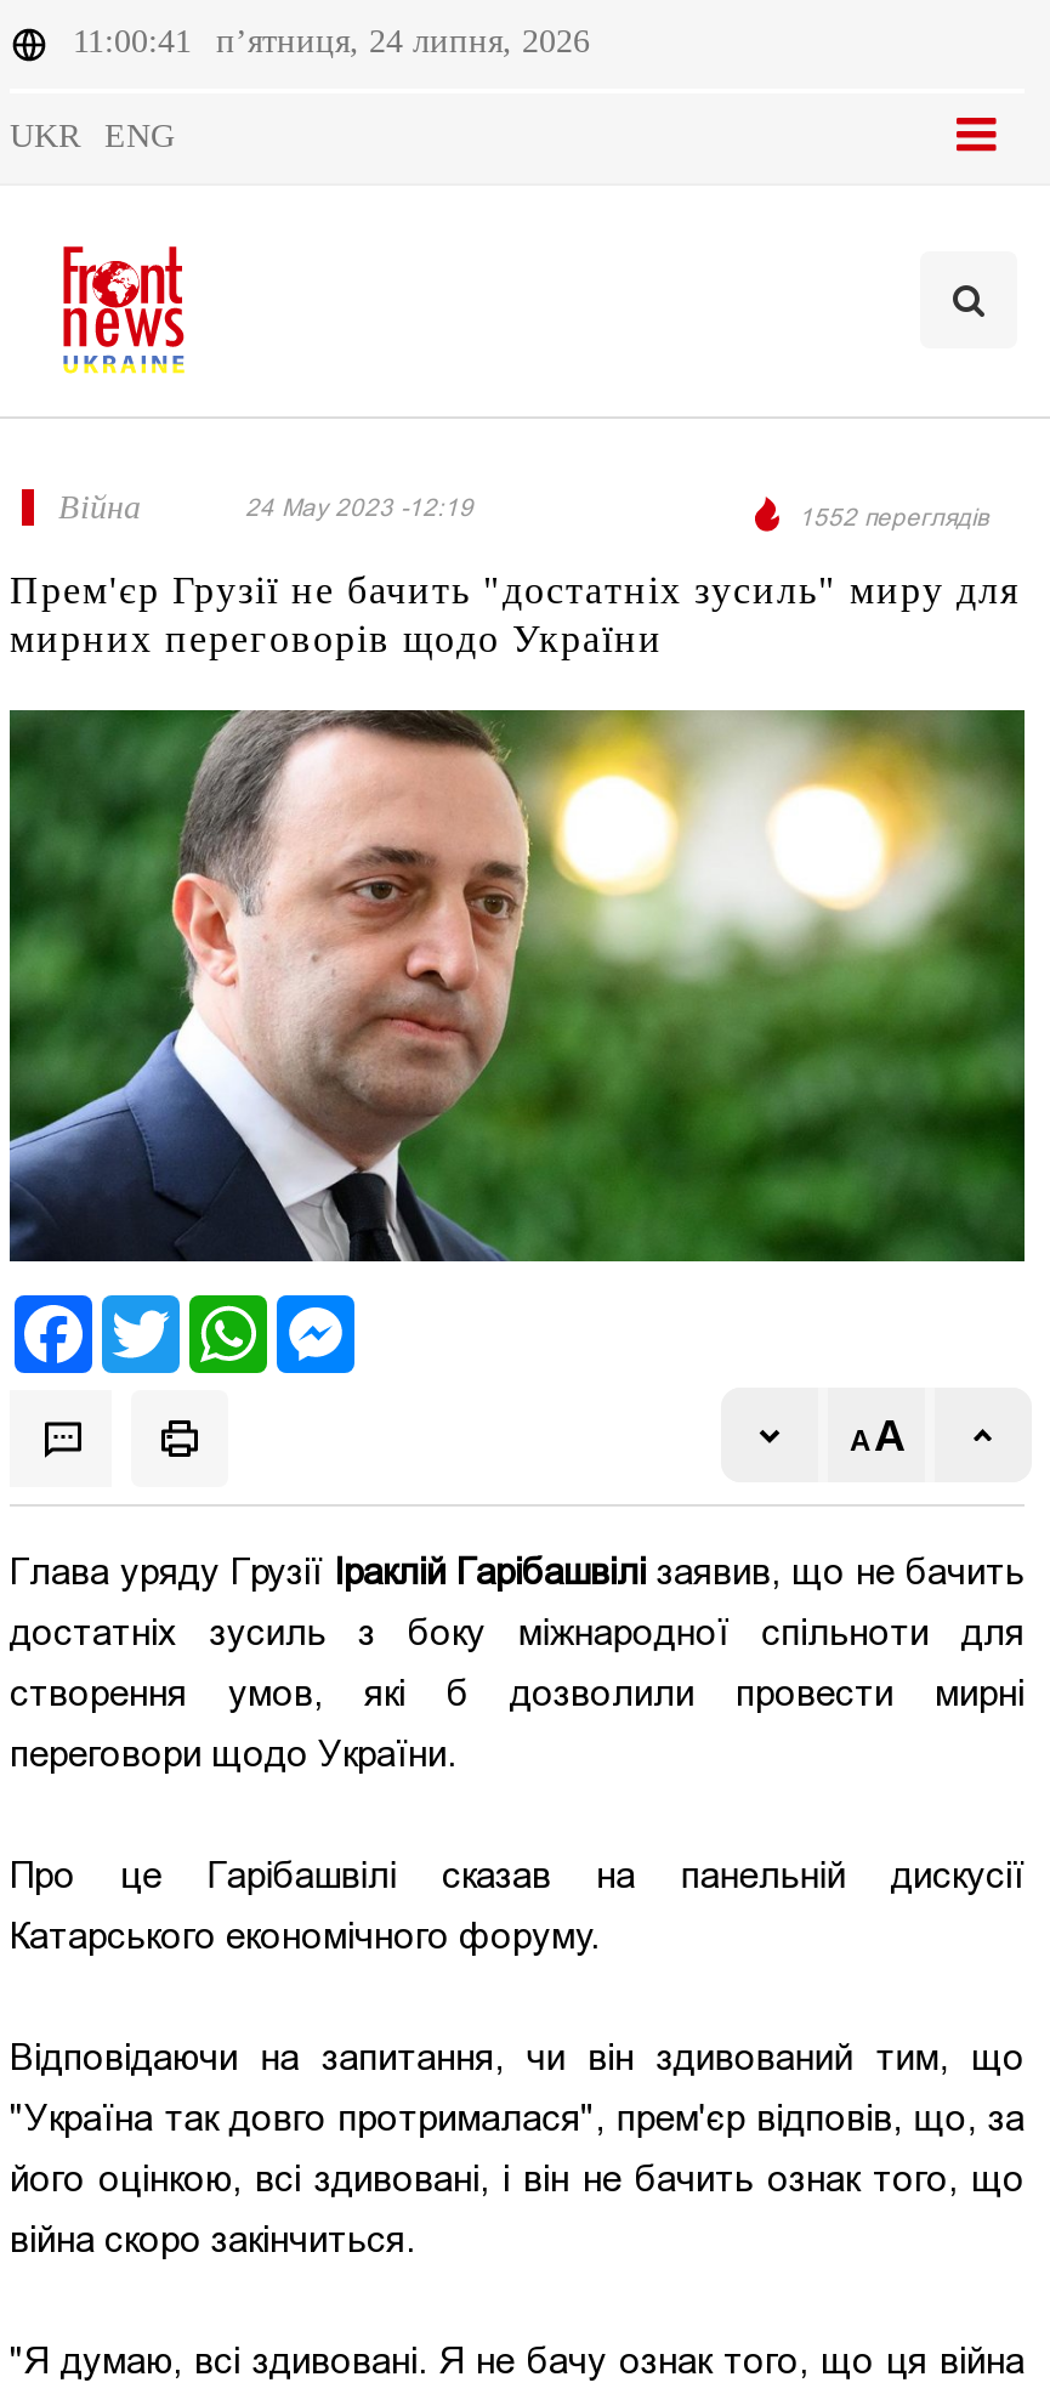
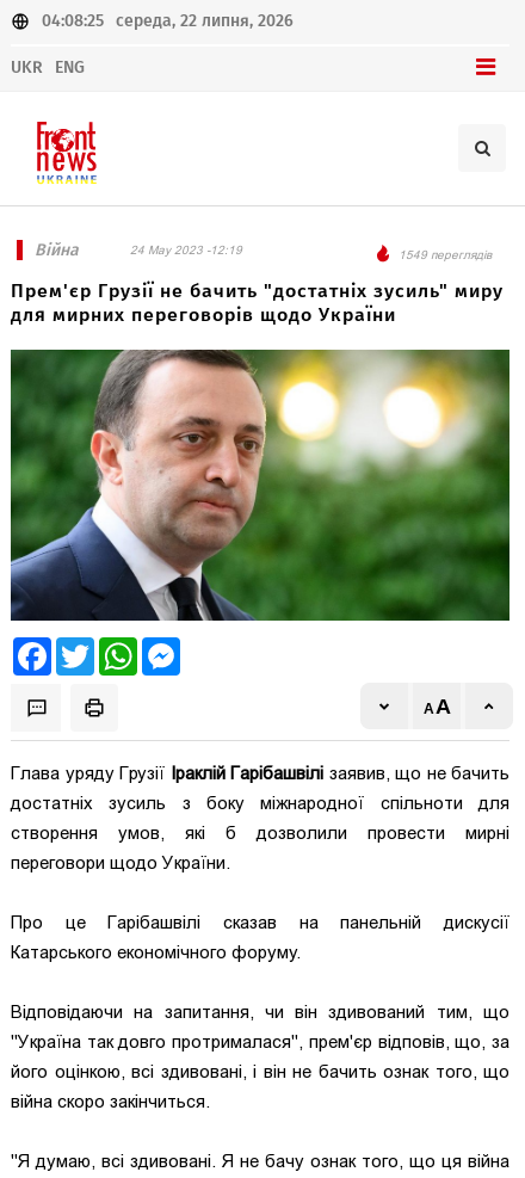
[73,23,590,59] 11:00:41 | п’ятниця, 24 липня, 2026 -> [42,11,294,31] 04:08:25 середа, 22 липня, 2026
[799,501,988,533] 1552 переглядів -> [399,247,492,263] 1549 переглядів

